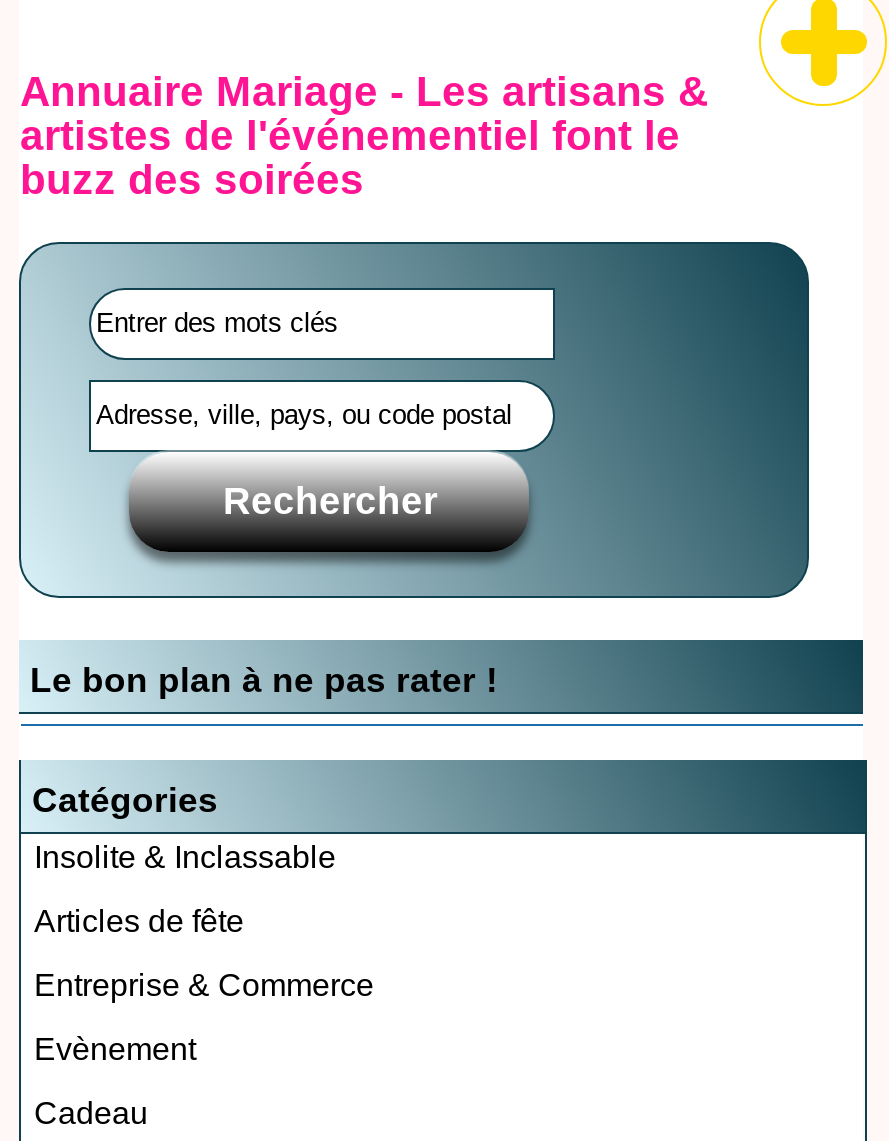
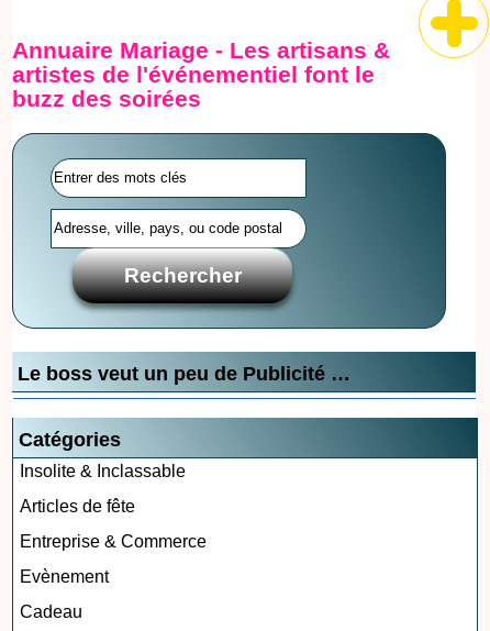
[30,660,498,700] Le bon plan à ne pas rater ! -> [18,363,351,385] Le boss veut un peu de Publicité …

